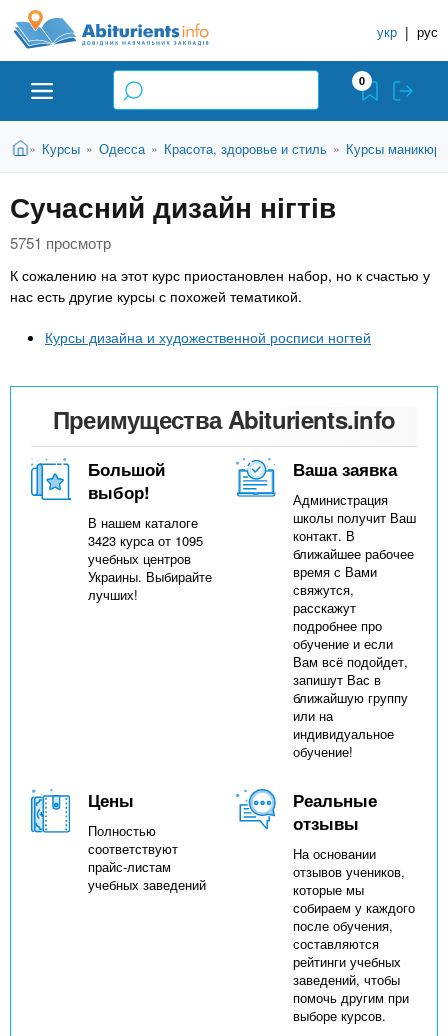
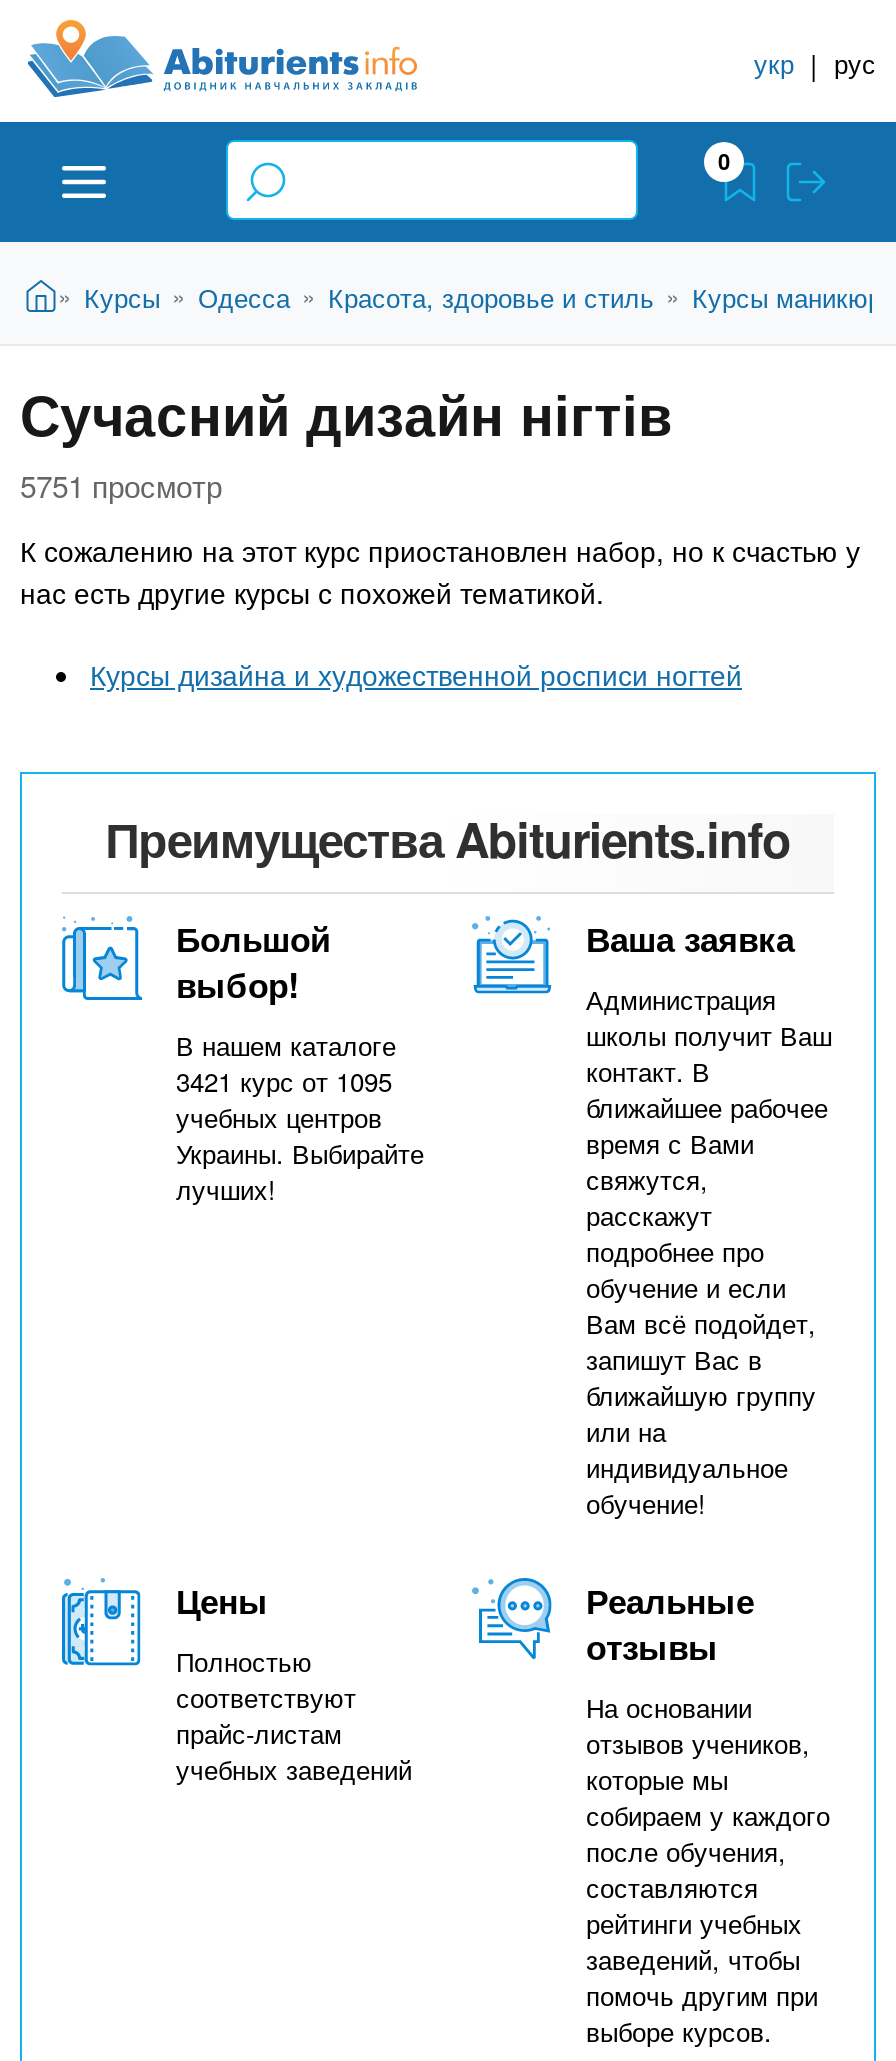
[88,530,203,549] 3423 курса от 1095 -> [176,1061,392,1099] 3421 курс от 1095

